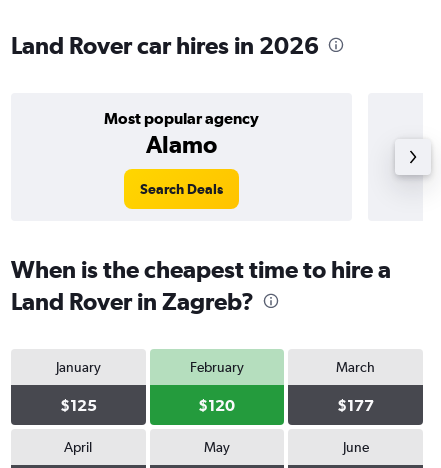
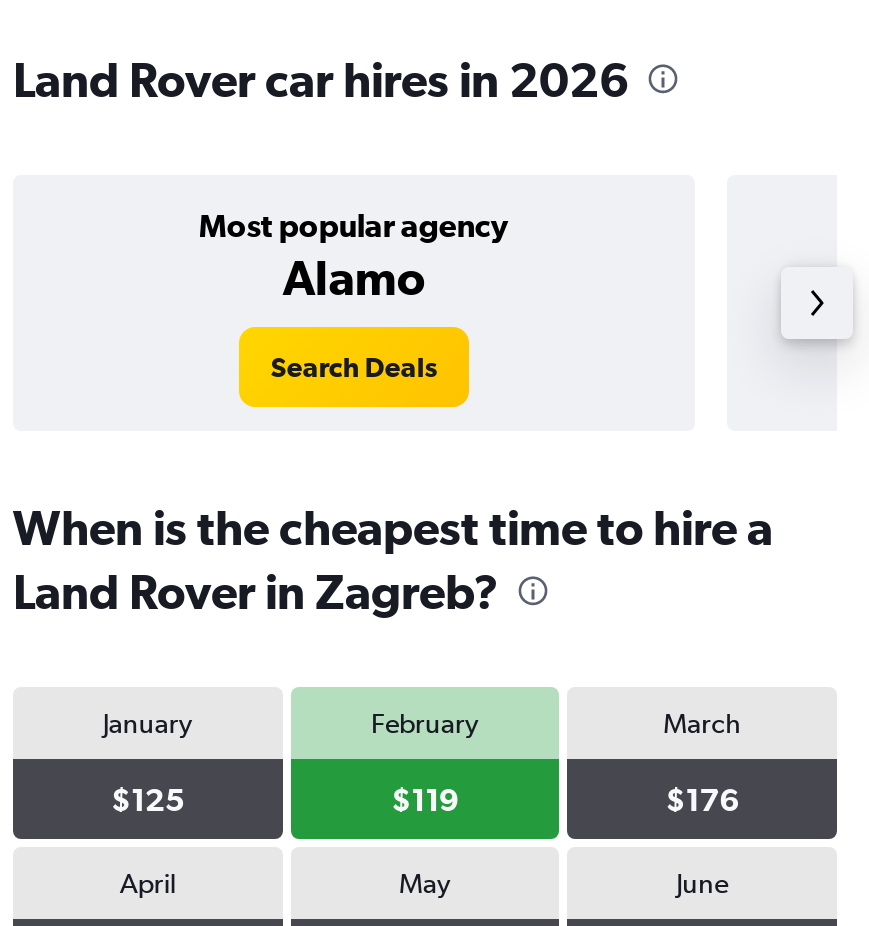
[198,396,235,414] $120 -> [391,781,459,817] $119
[337,396,374,414] $177 -> [665,781,739,817] $176

